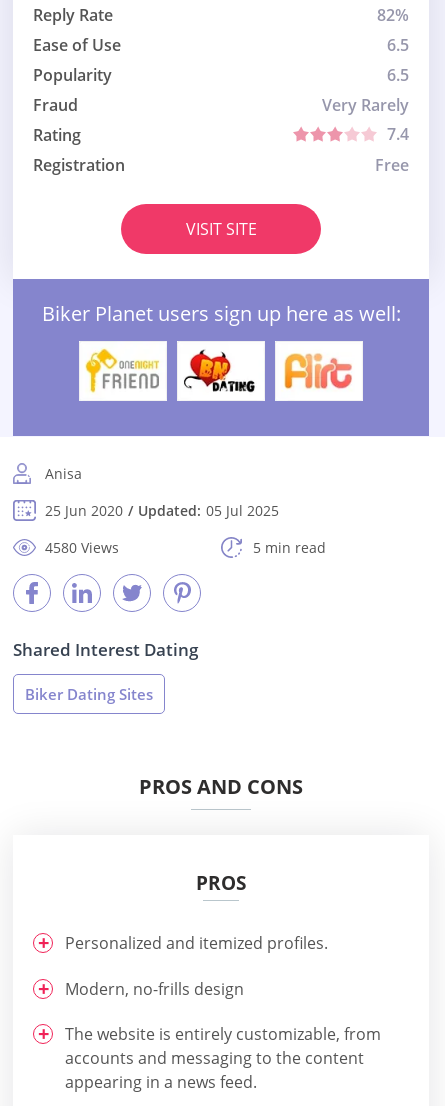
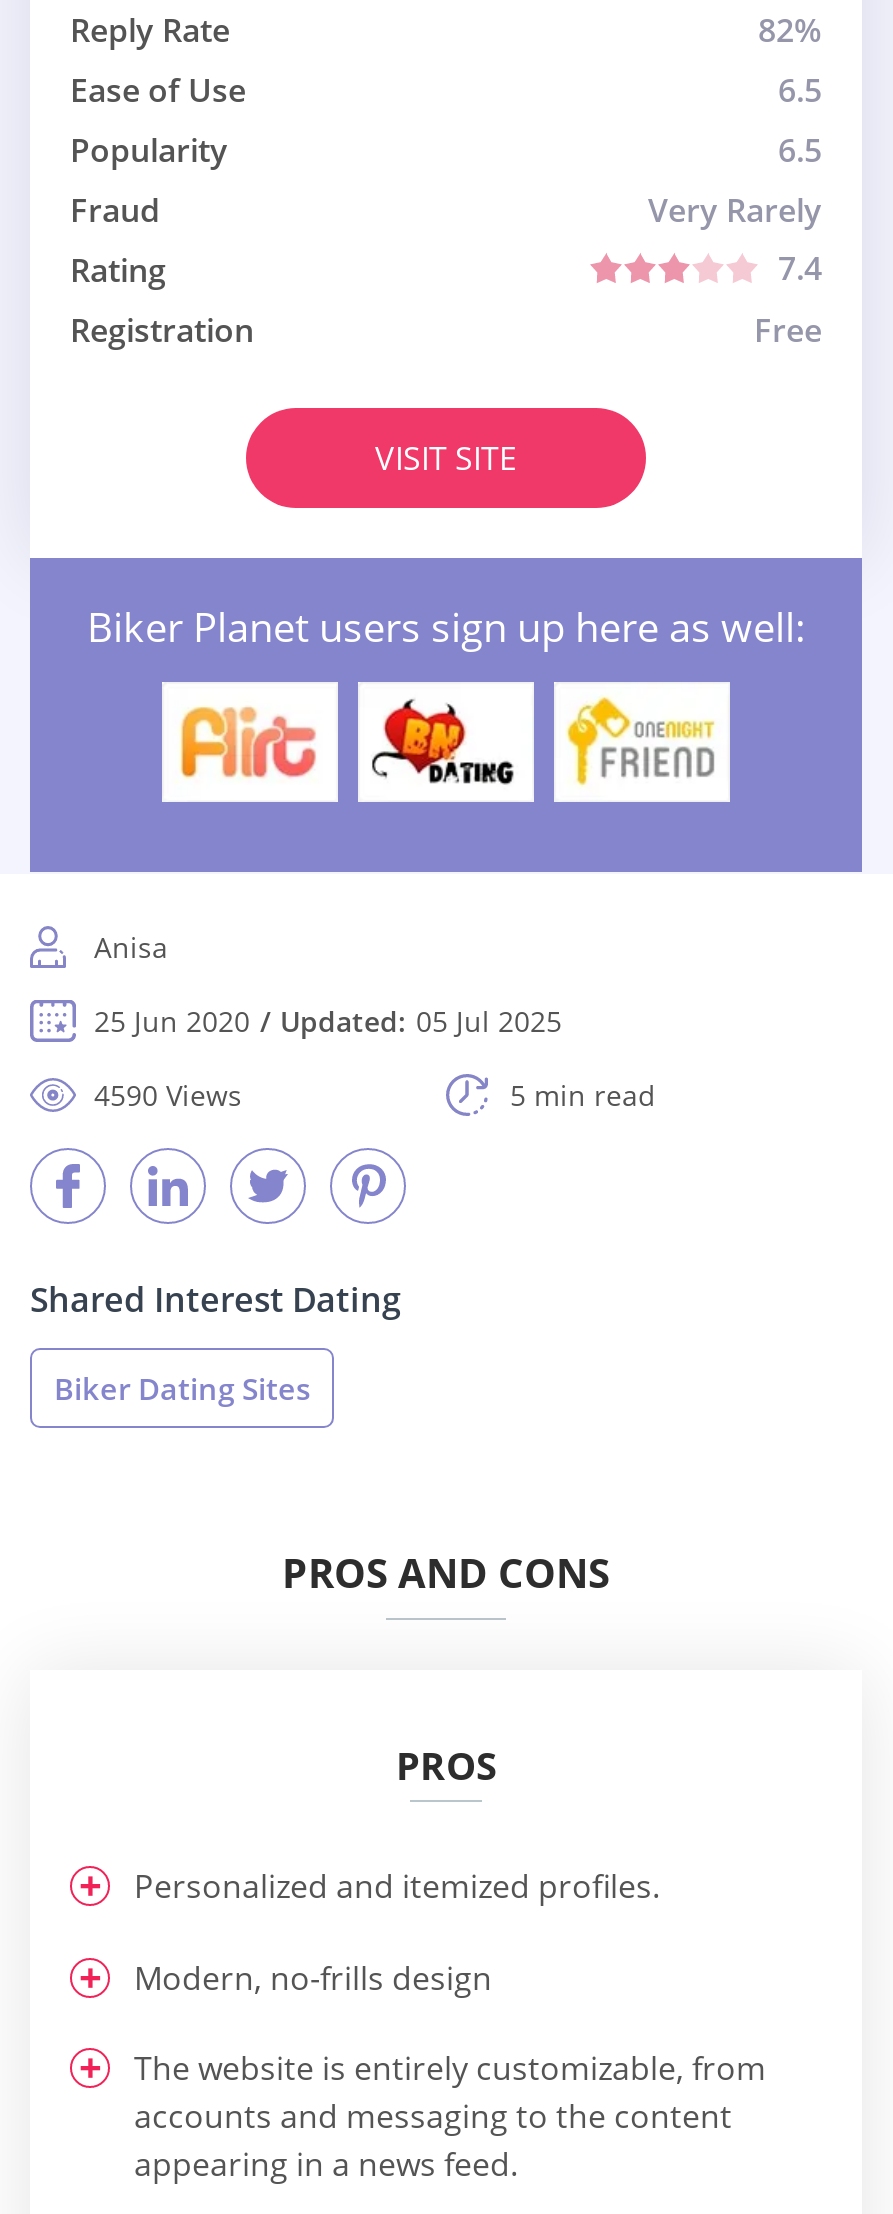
[85,348,160,394] [image] -> [176,698,322,784] [image]
[282,349,355,392] [image] -> [566,696,716,788] [image]
[45,538,119,557] 4580 Views -> [94,1076,242,1114] 4590 Views

